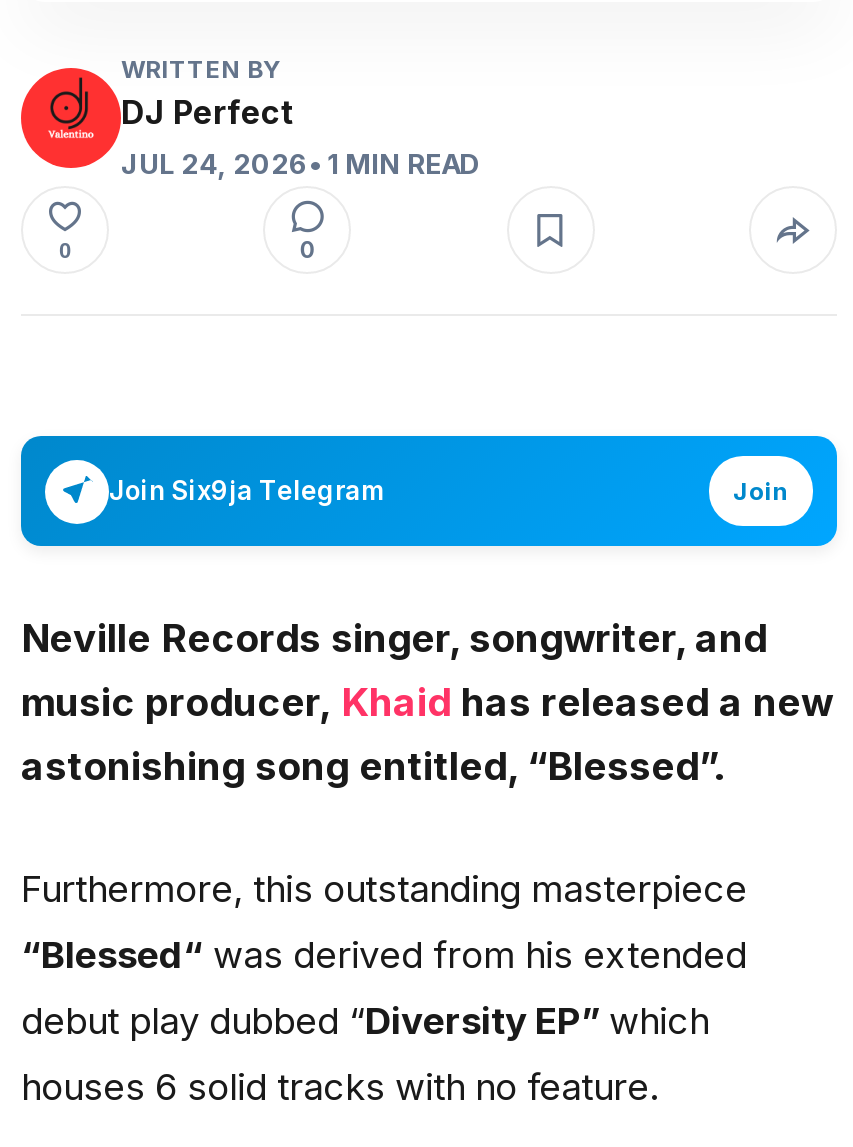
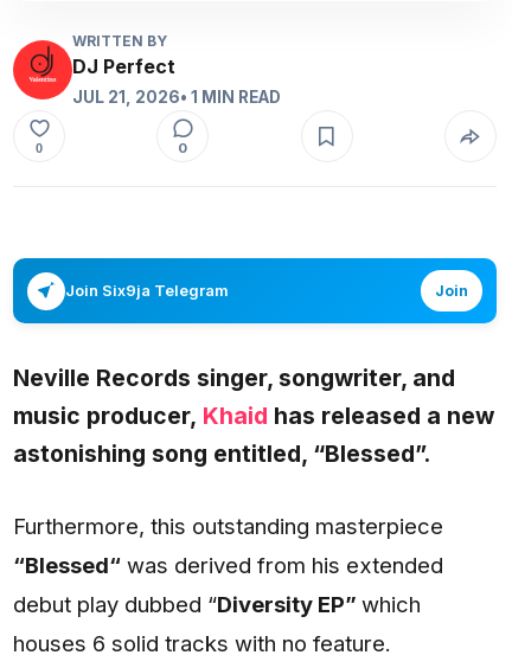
[121,148,479,180] JUL 24, 2026 • 1 MIN READ -> [72,88,281,107] JUL 21, 2026 • 1 MIN READ

